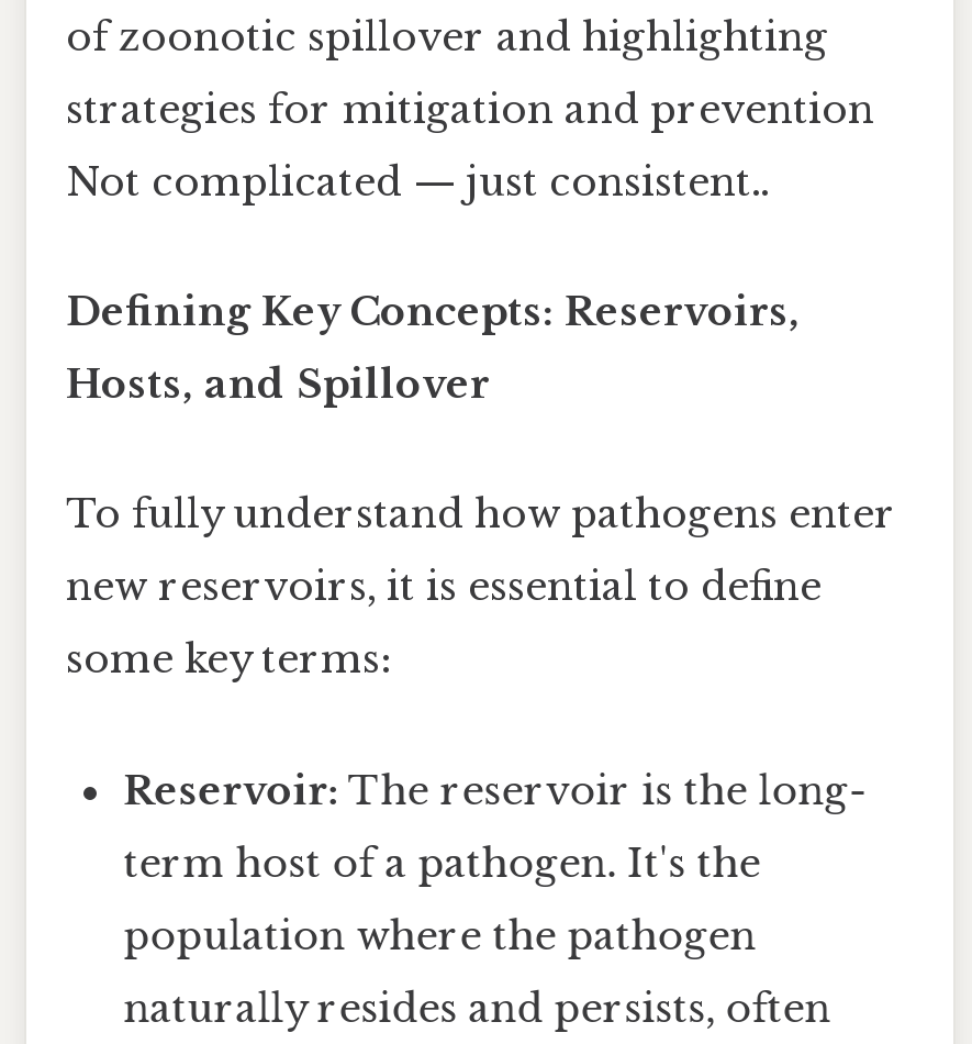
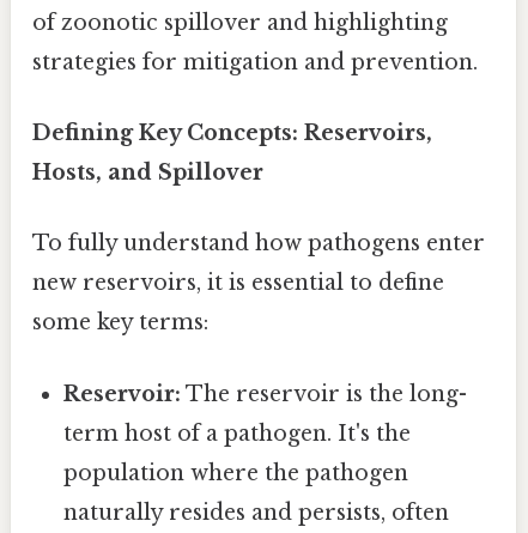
[66,85,874,206] strategies for mitigation and prevention | Not complicated — just consistent.. -> [32,49,478,75] strategies for mitigation and prevention.

